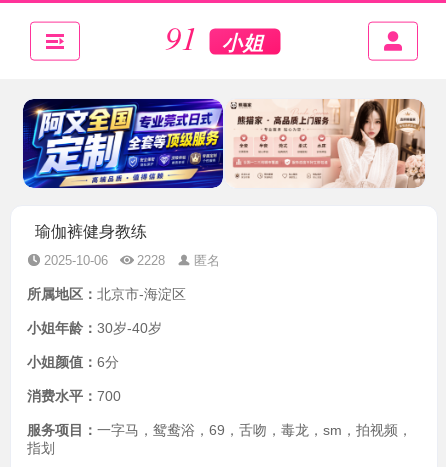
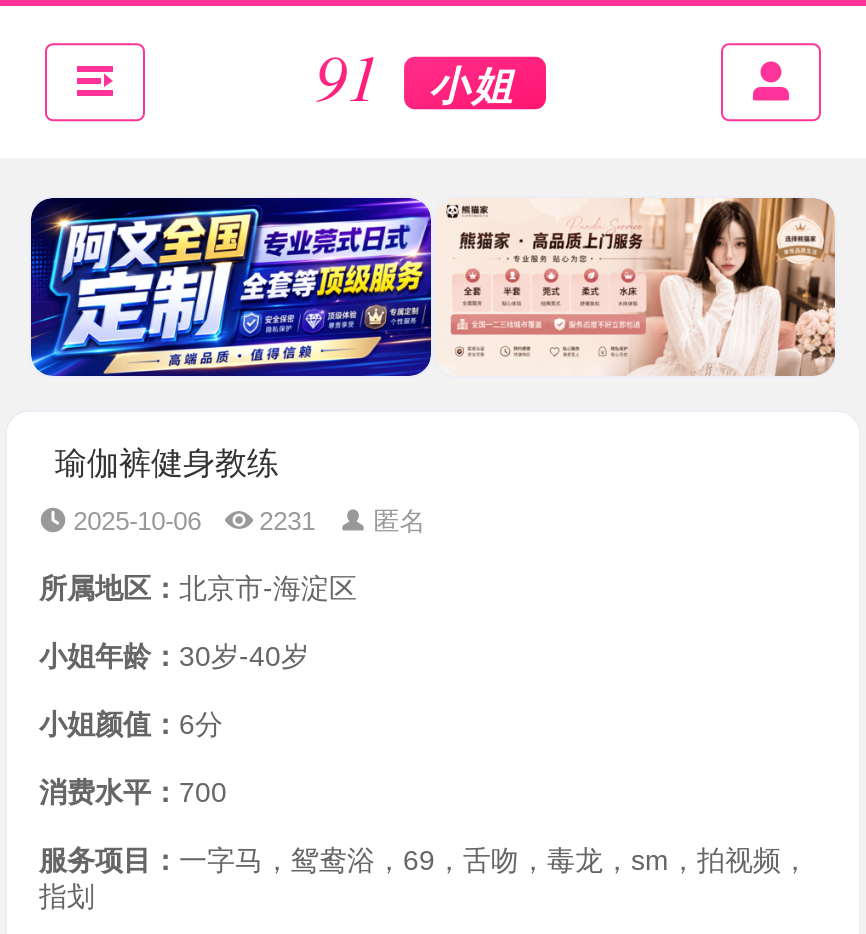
[44,253,220,268] 2025-10-06 2228 匿名 -> [73,506,425,536] 2025-10-06 2231 匿名

